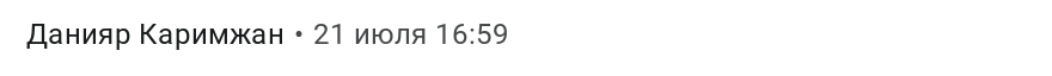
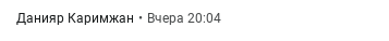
[26,18,509,51] Данияр Каримжан 21 июля 16:59 -> [16,11,221,26] Данияр Каримжан Вчера 20:04

